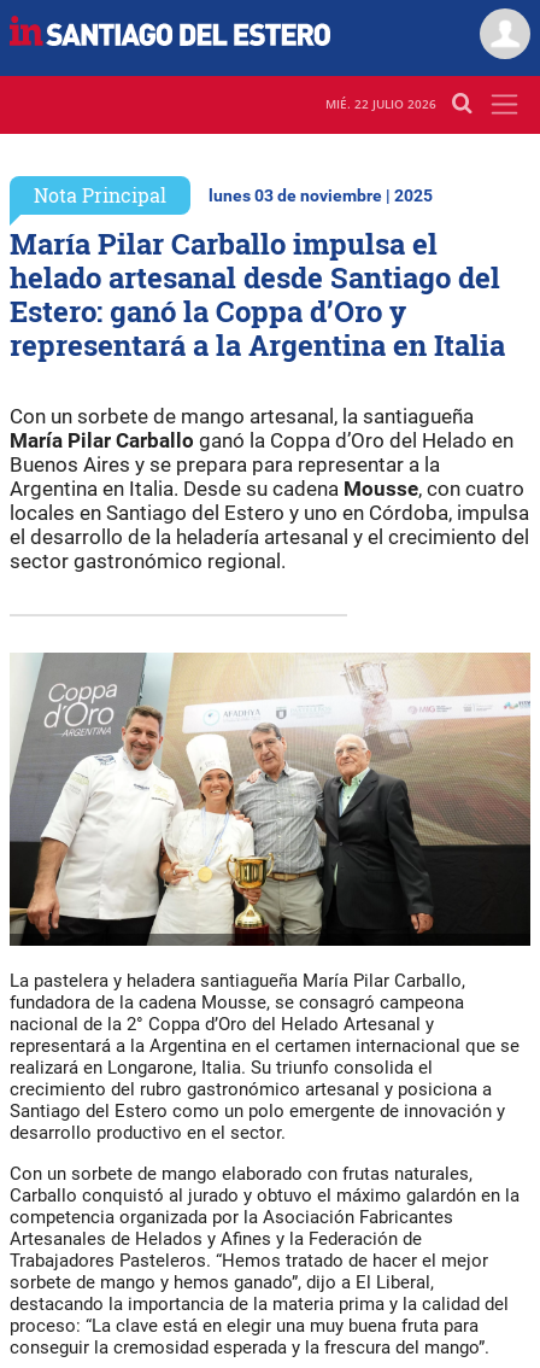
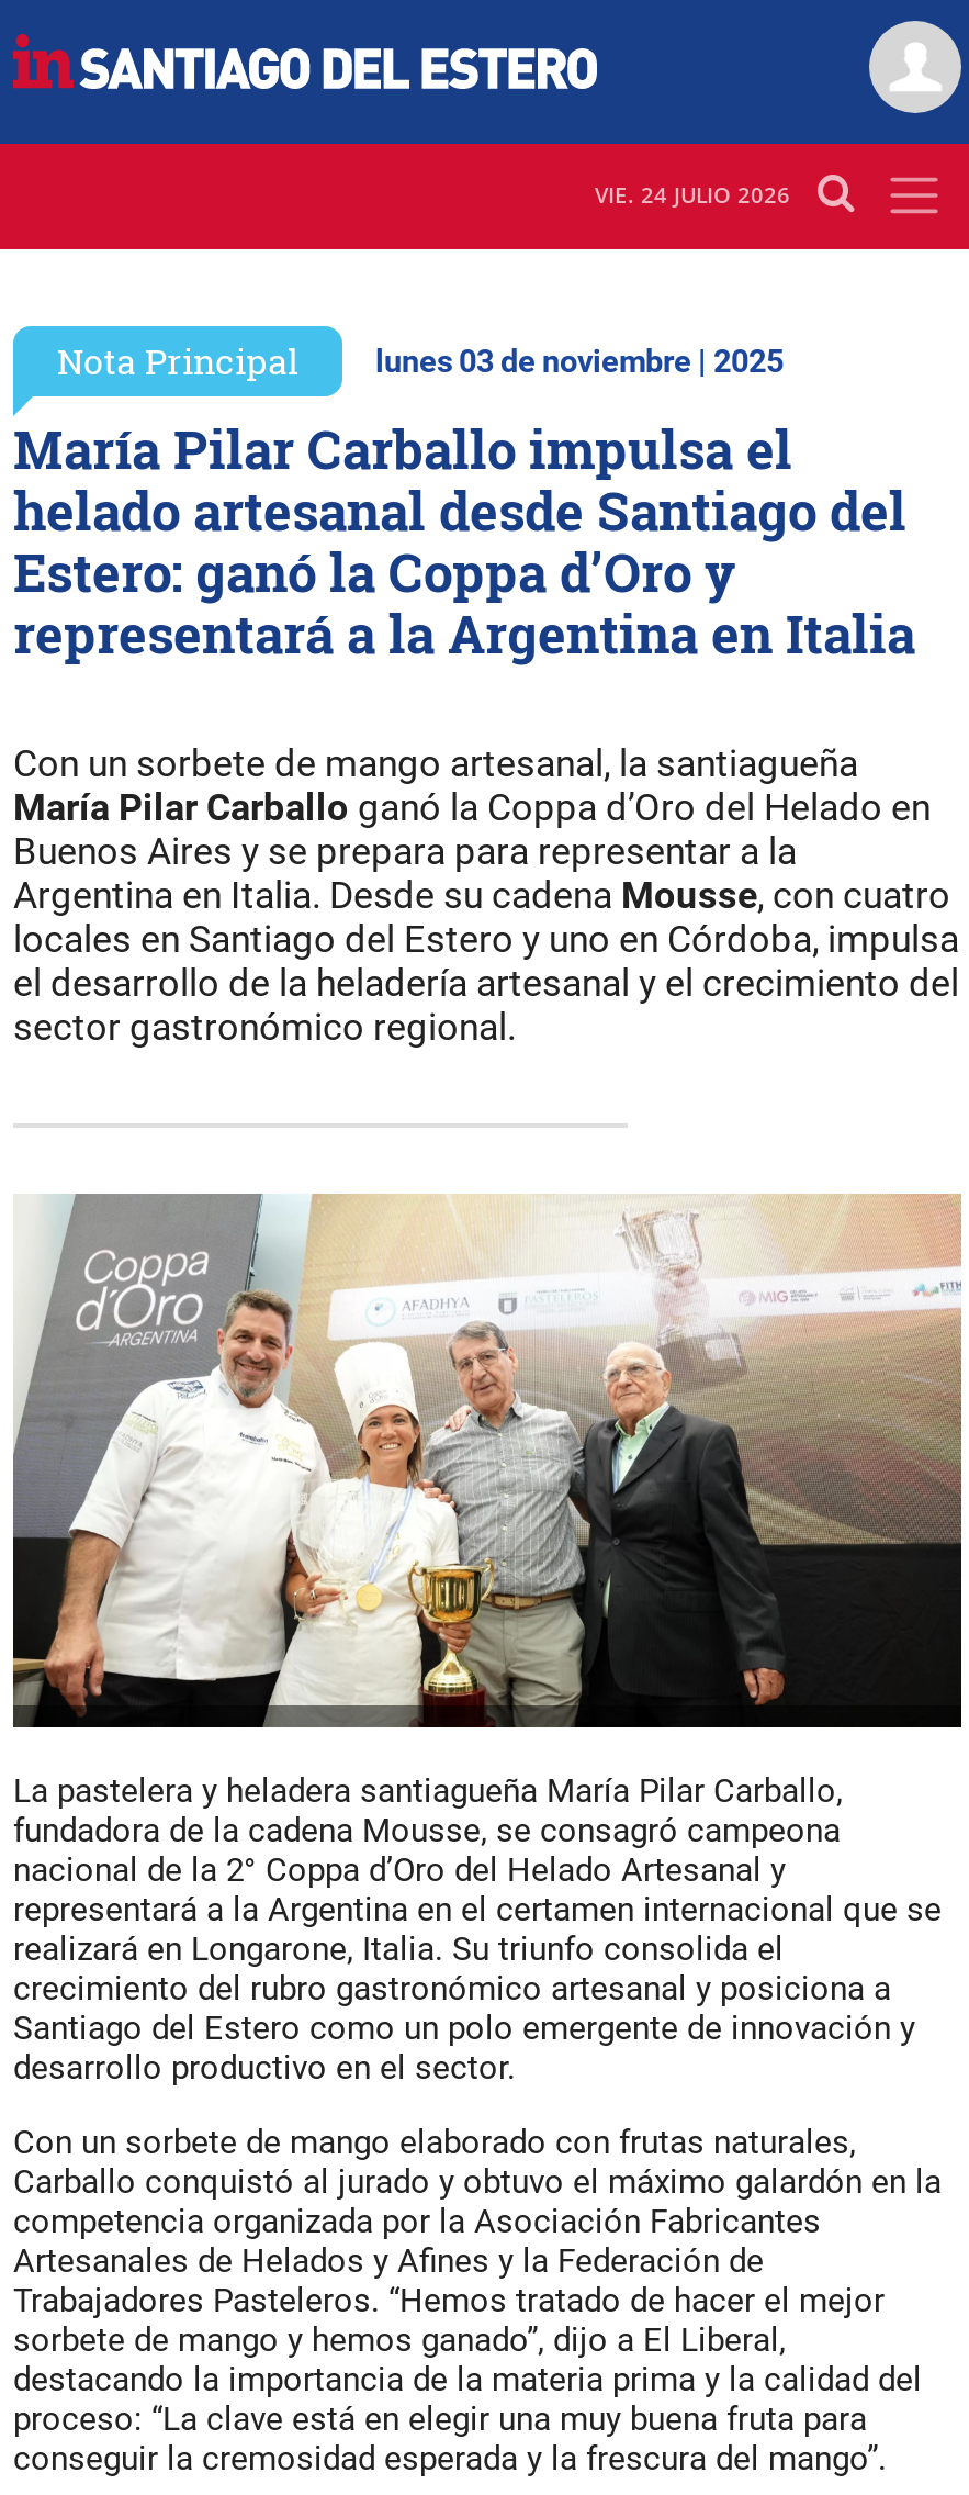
[325,96,436,113] MIÉ. 22 JULIO 2026 -> [595,180,790,210] VIE. 24 JULIO 2026

